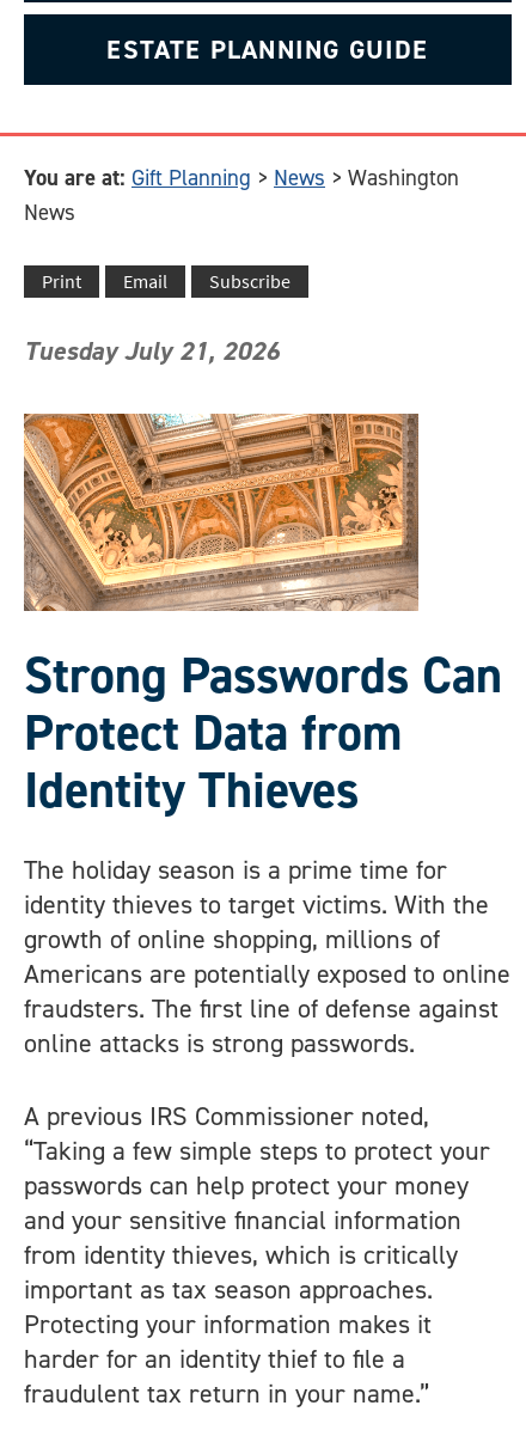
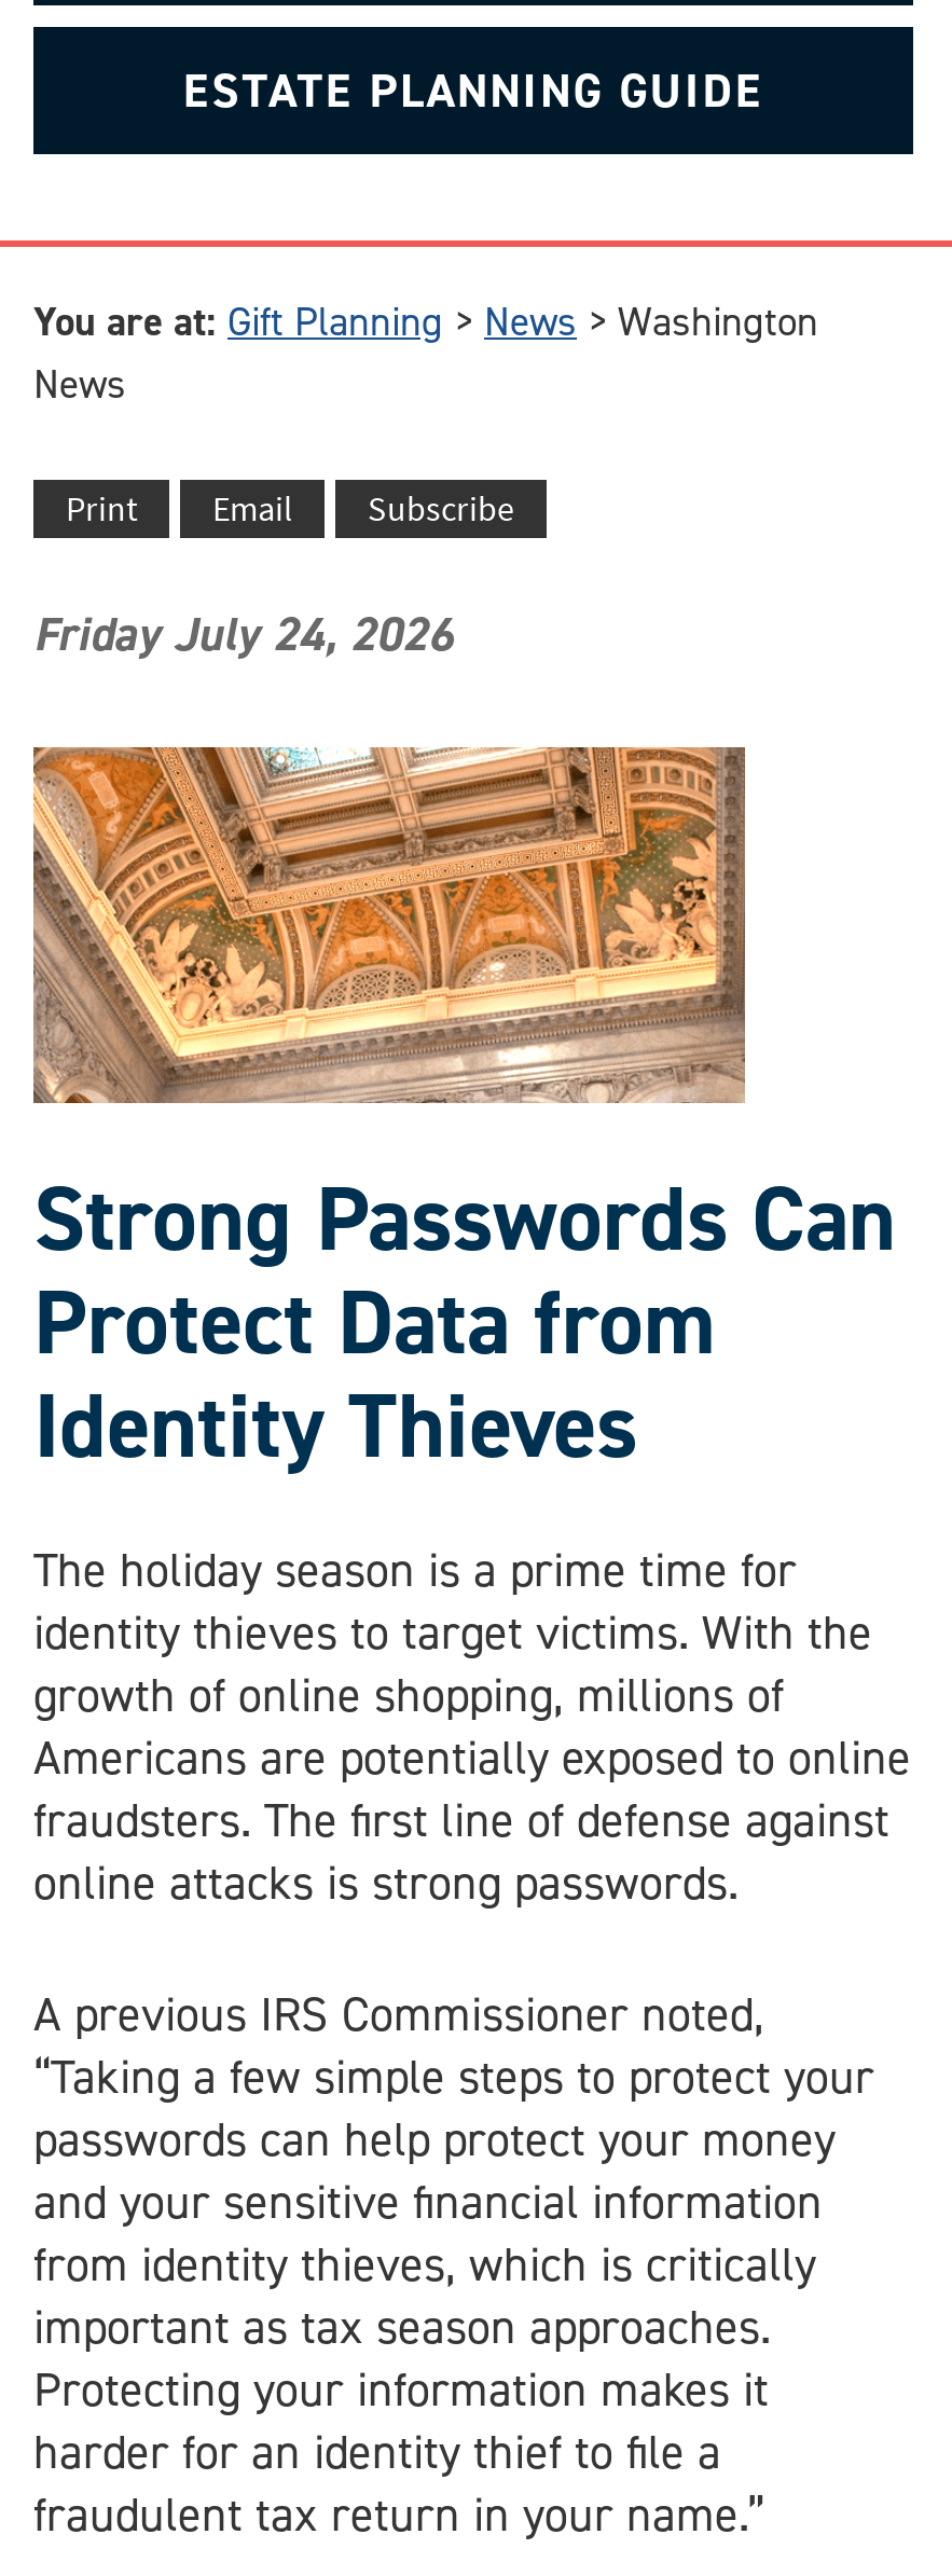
[24,334,280,368] Tuesday July 21, 2026 -> [33,603,454,665] Friday July 24, 2026

